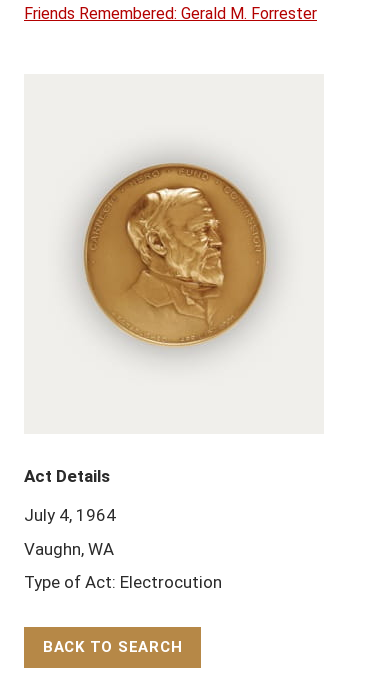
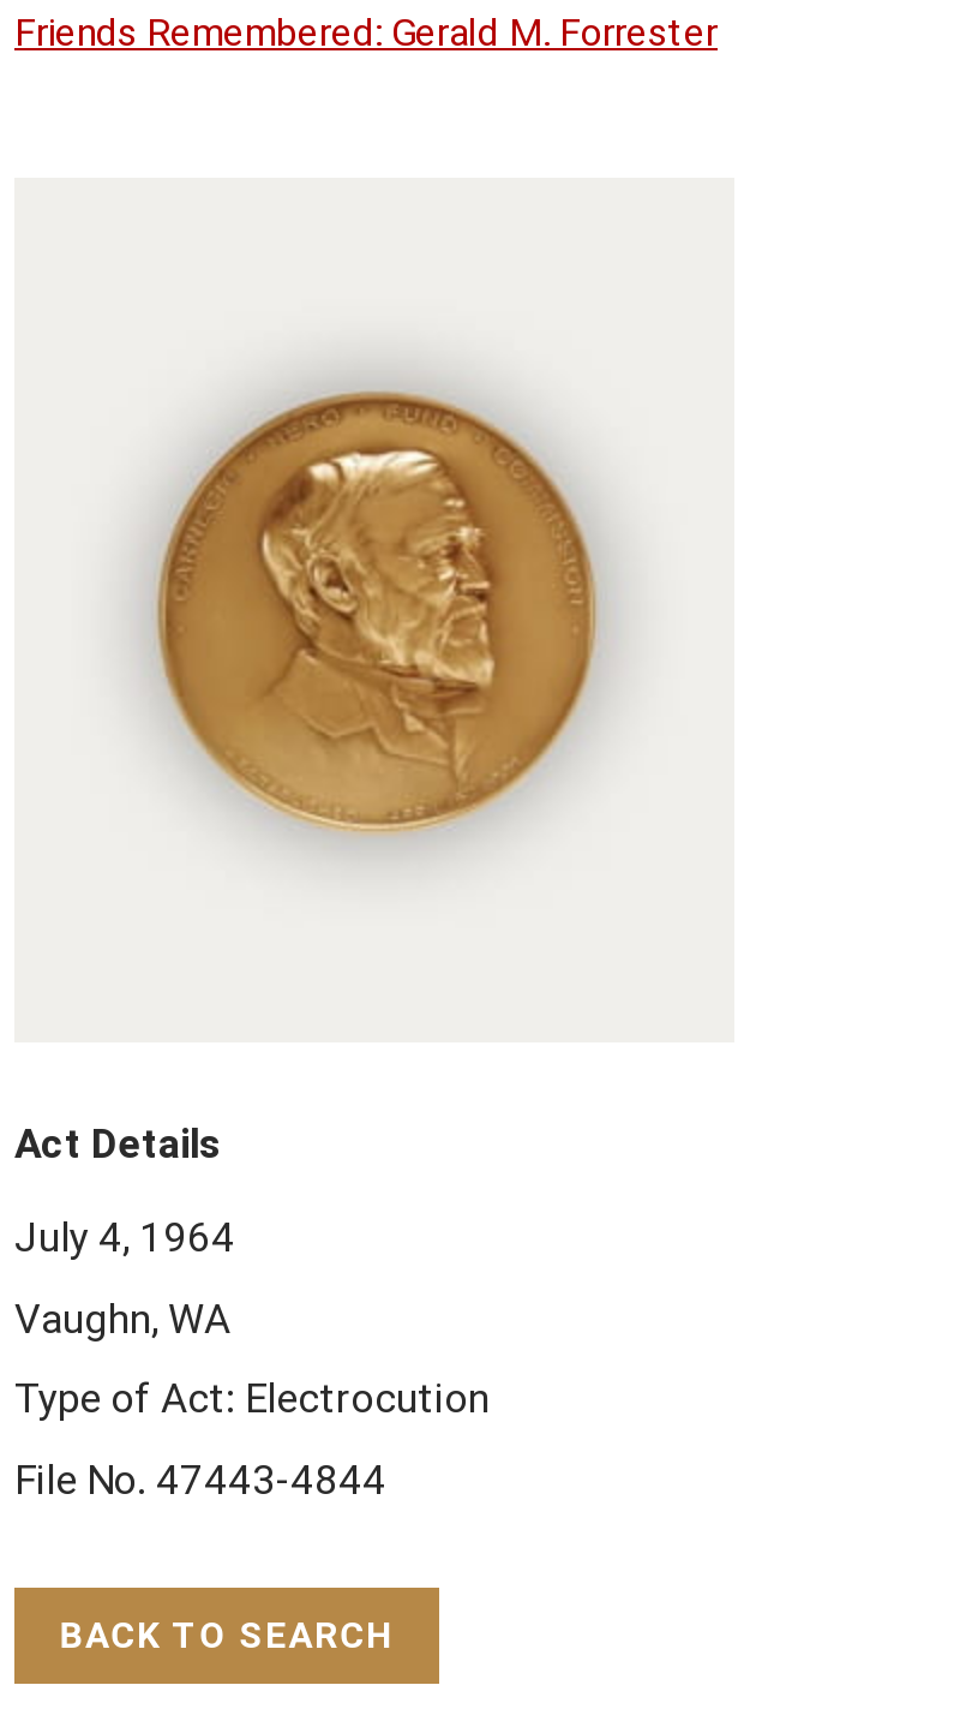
none -> [14,1455,386,1503] File No. 47443-4844

